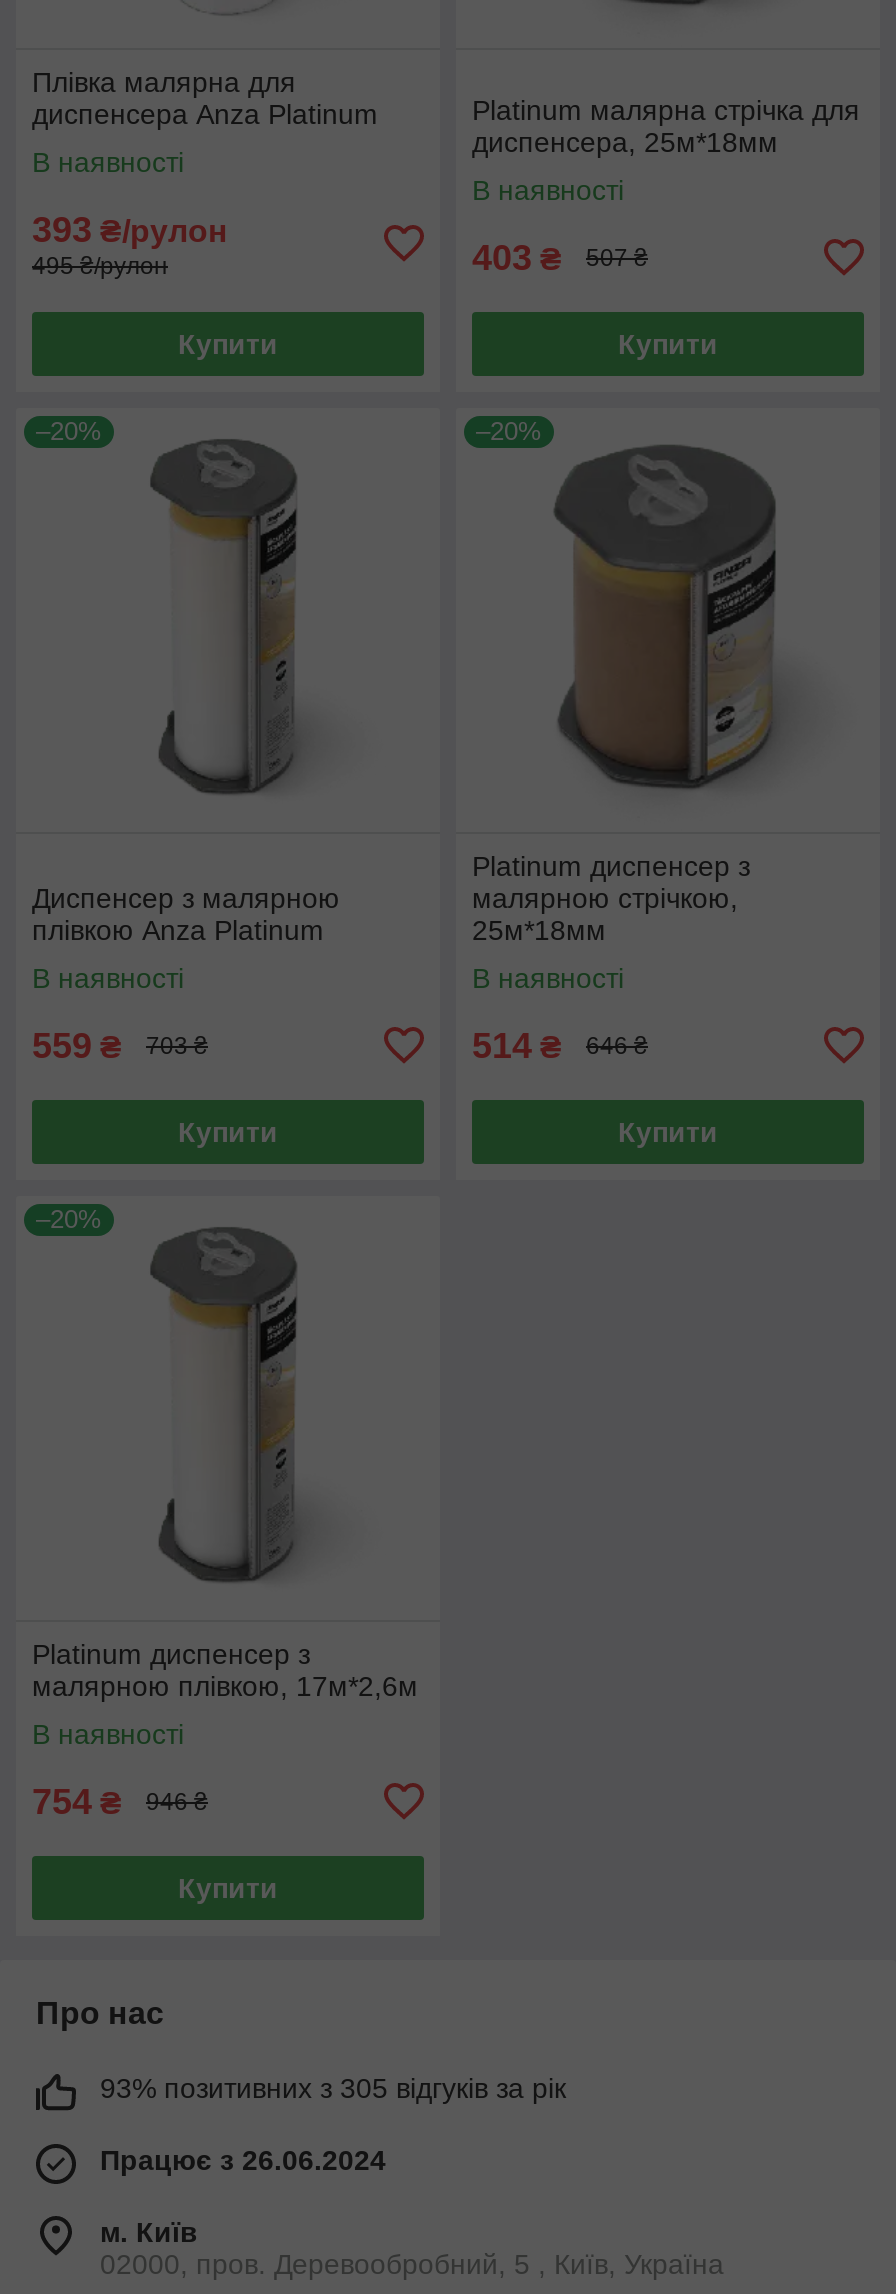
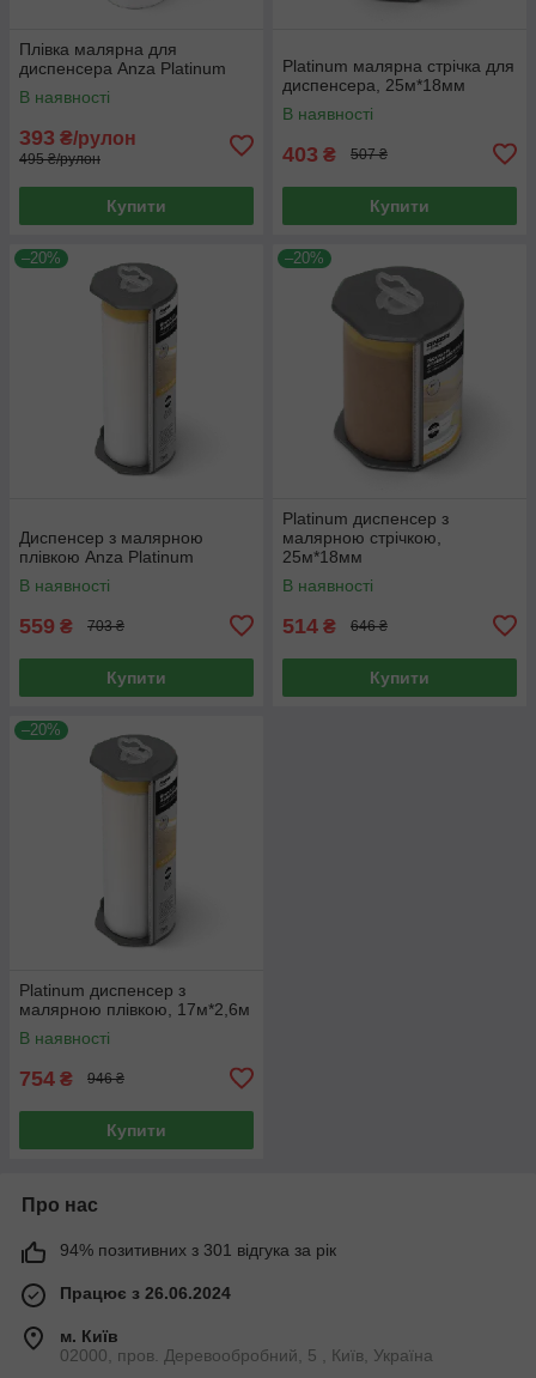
[100,2072,566,2104] 93% позитивних з 305 відгуків за рік -> [60,1240,336,1259] 94% позитивних з 301 відгука за рік

